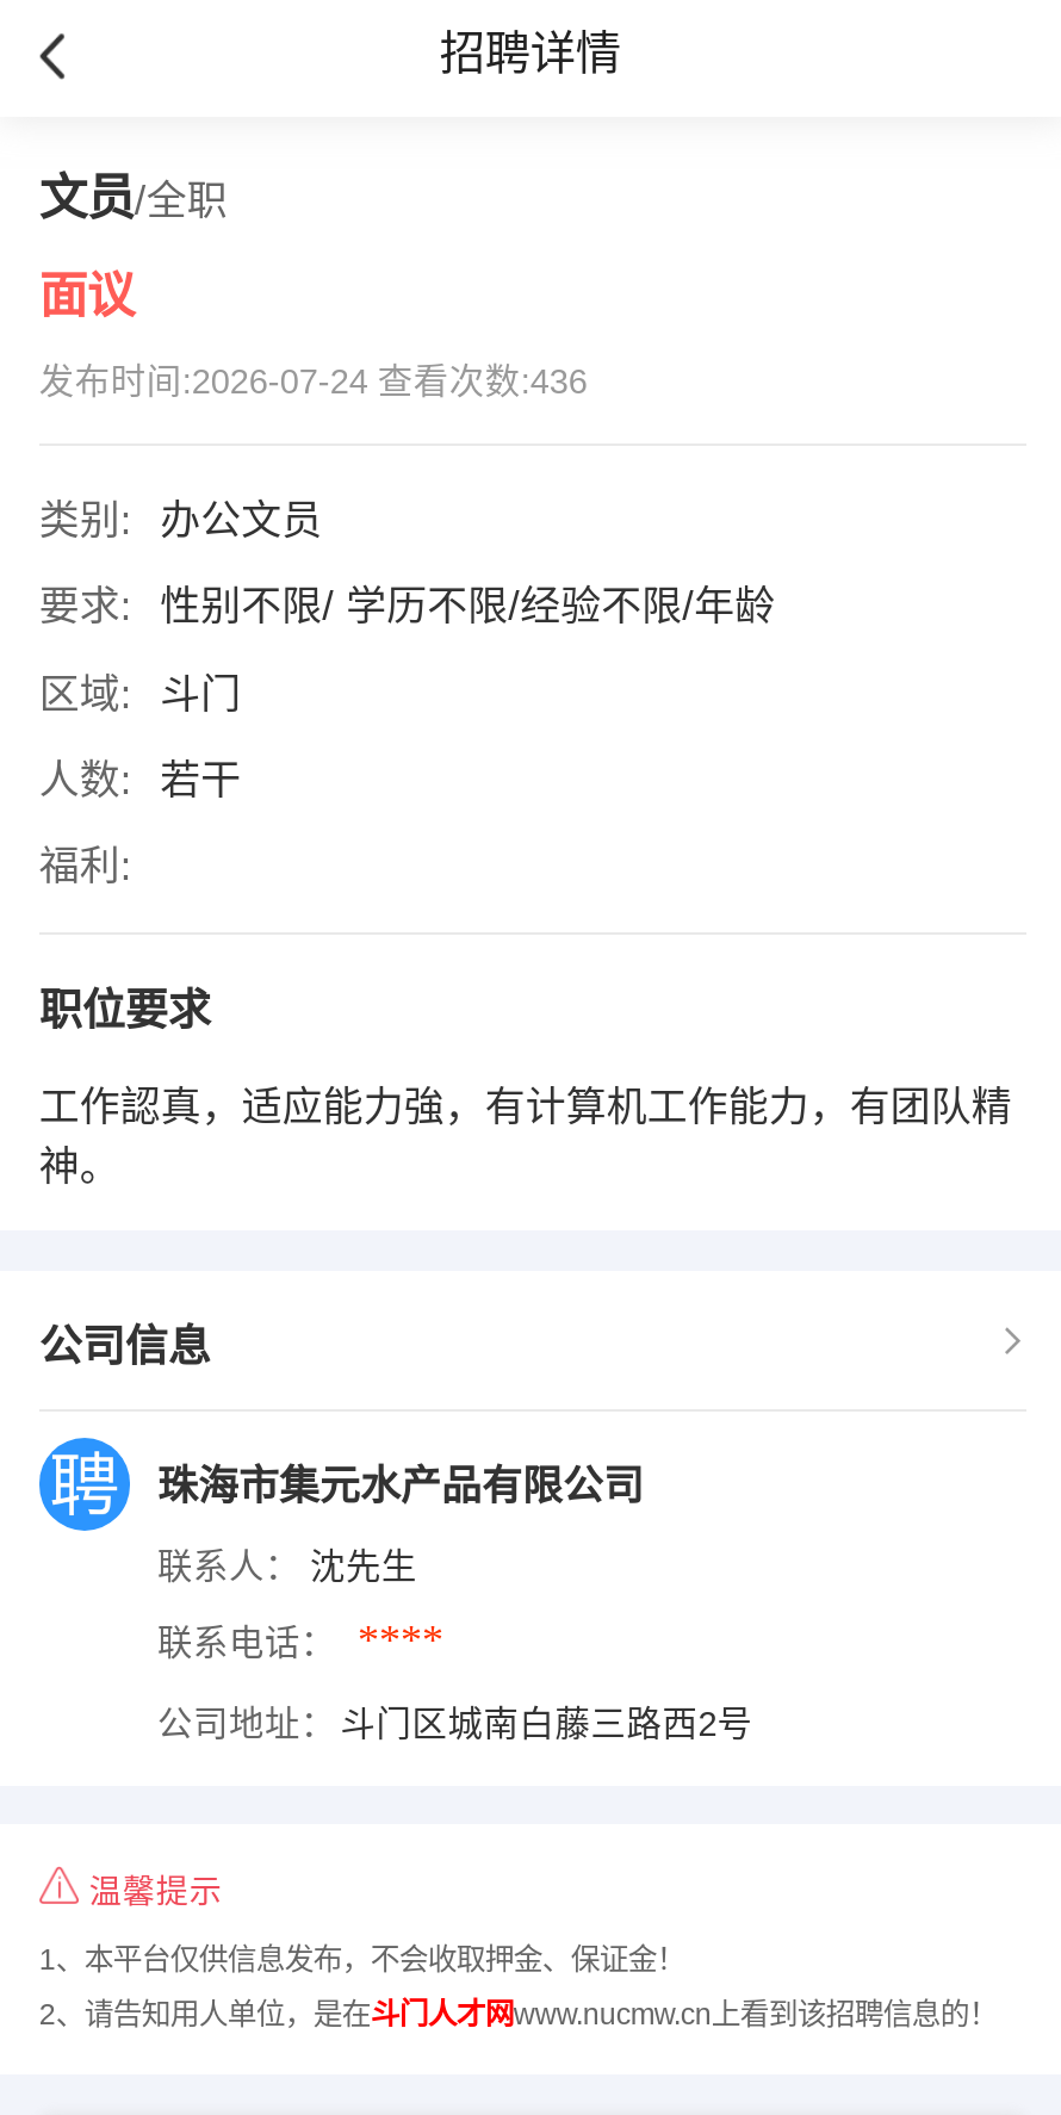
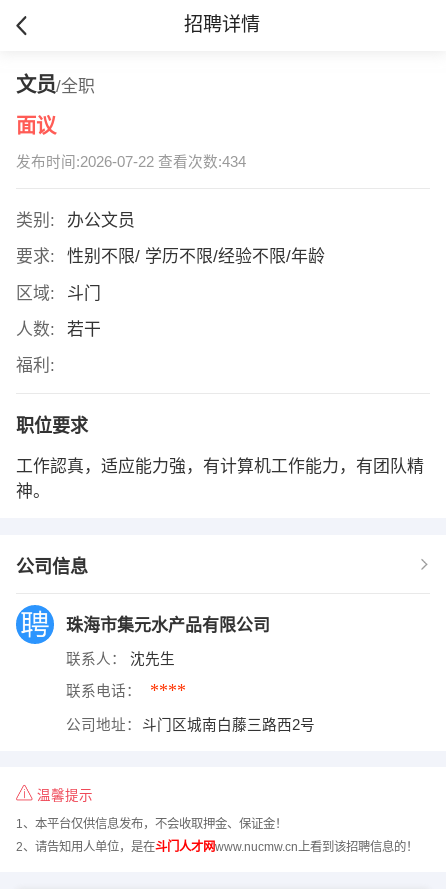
[39,363,587,401] 发布时间:2026-07-24 查看次数:436 -> [16,154,246,170] 发布时间:2026-07-22 查看次数:434

